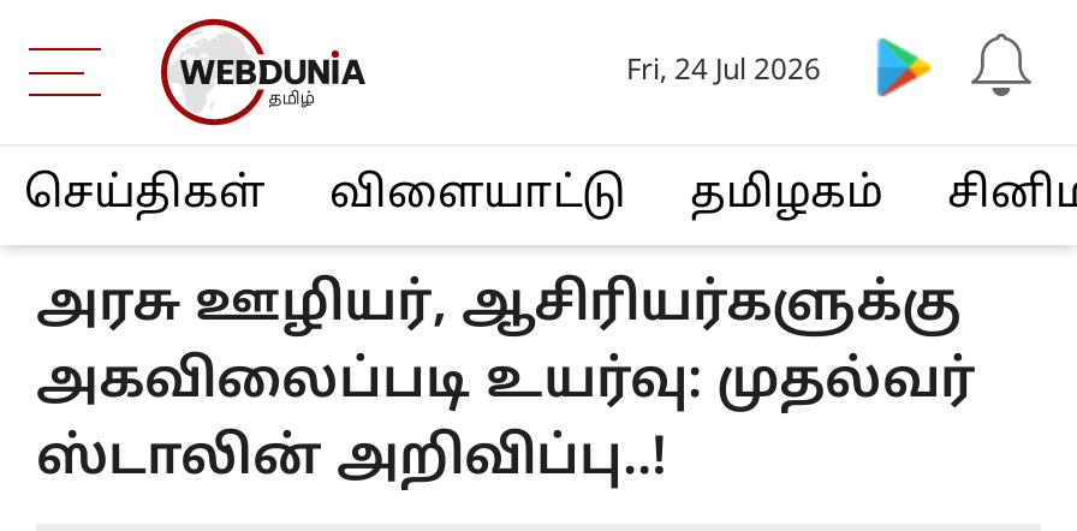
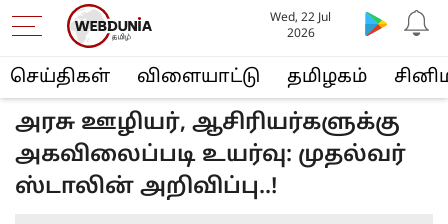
[626,55,821,89] Fri, 24 Jul 2026 -> [270,11,331,41] Wed, 22 Jul | 2026

